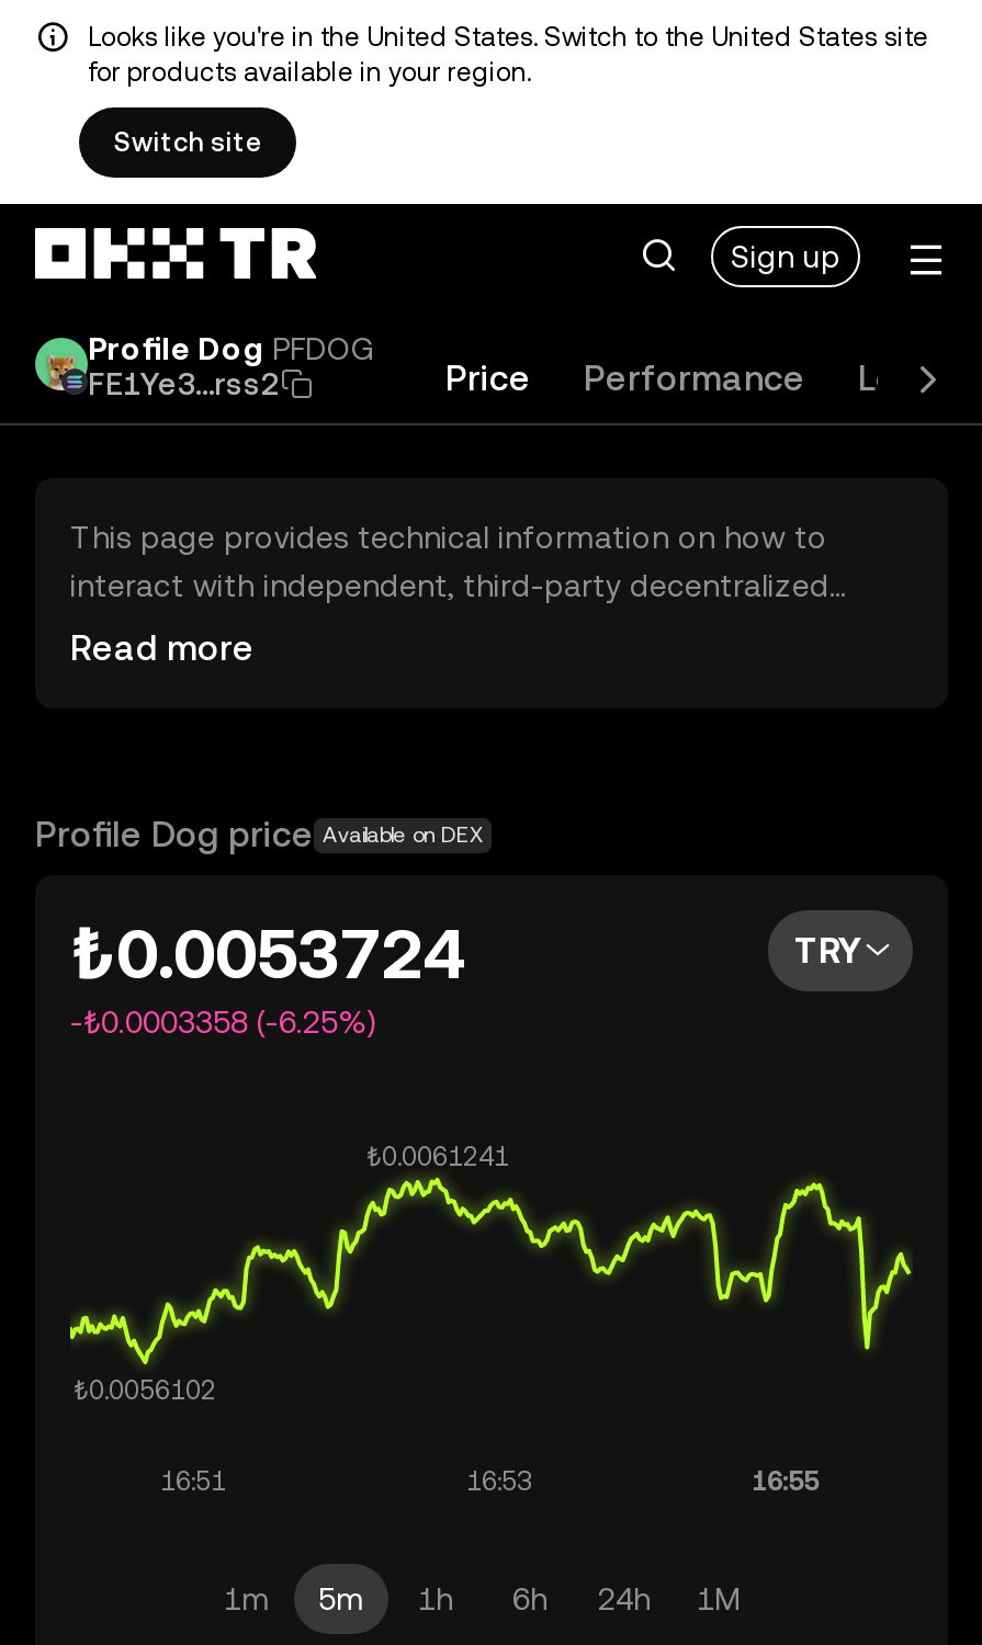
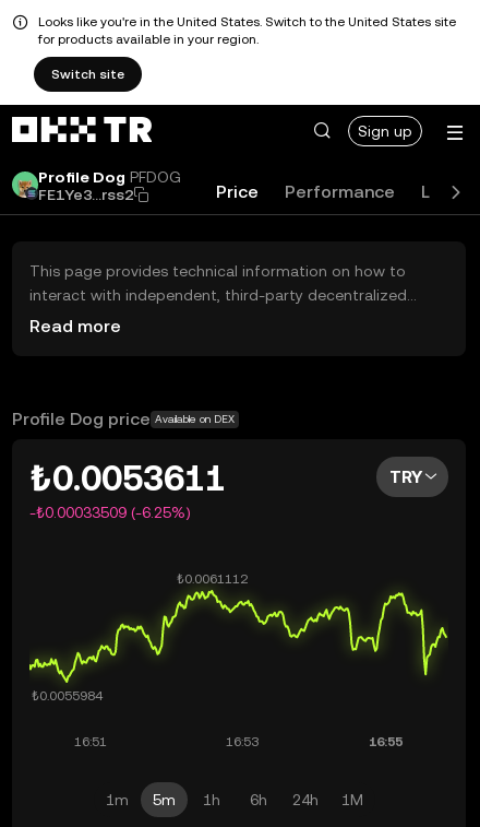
[70,912,465,994] ₺0.0053724 -> [29,458,226,498] ₺0.0053611
[70,1005,377,1040] -₺0.0003358 (-6.25%) -> [29,504,191,521] -₺0.00033509 (-6.25%)

